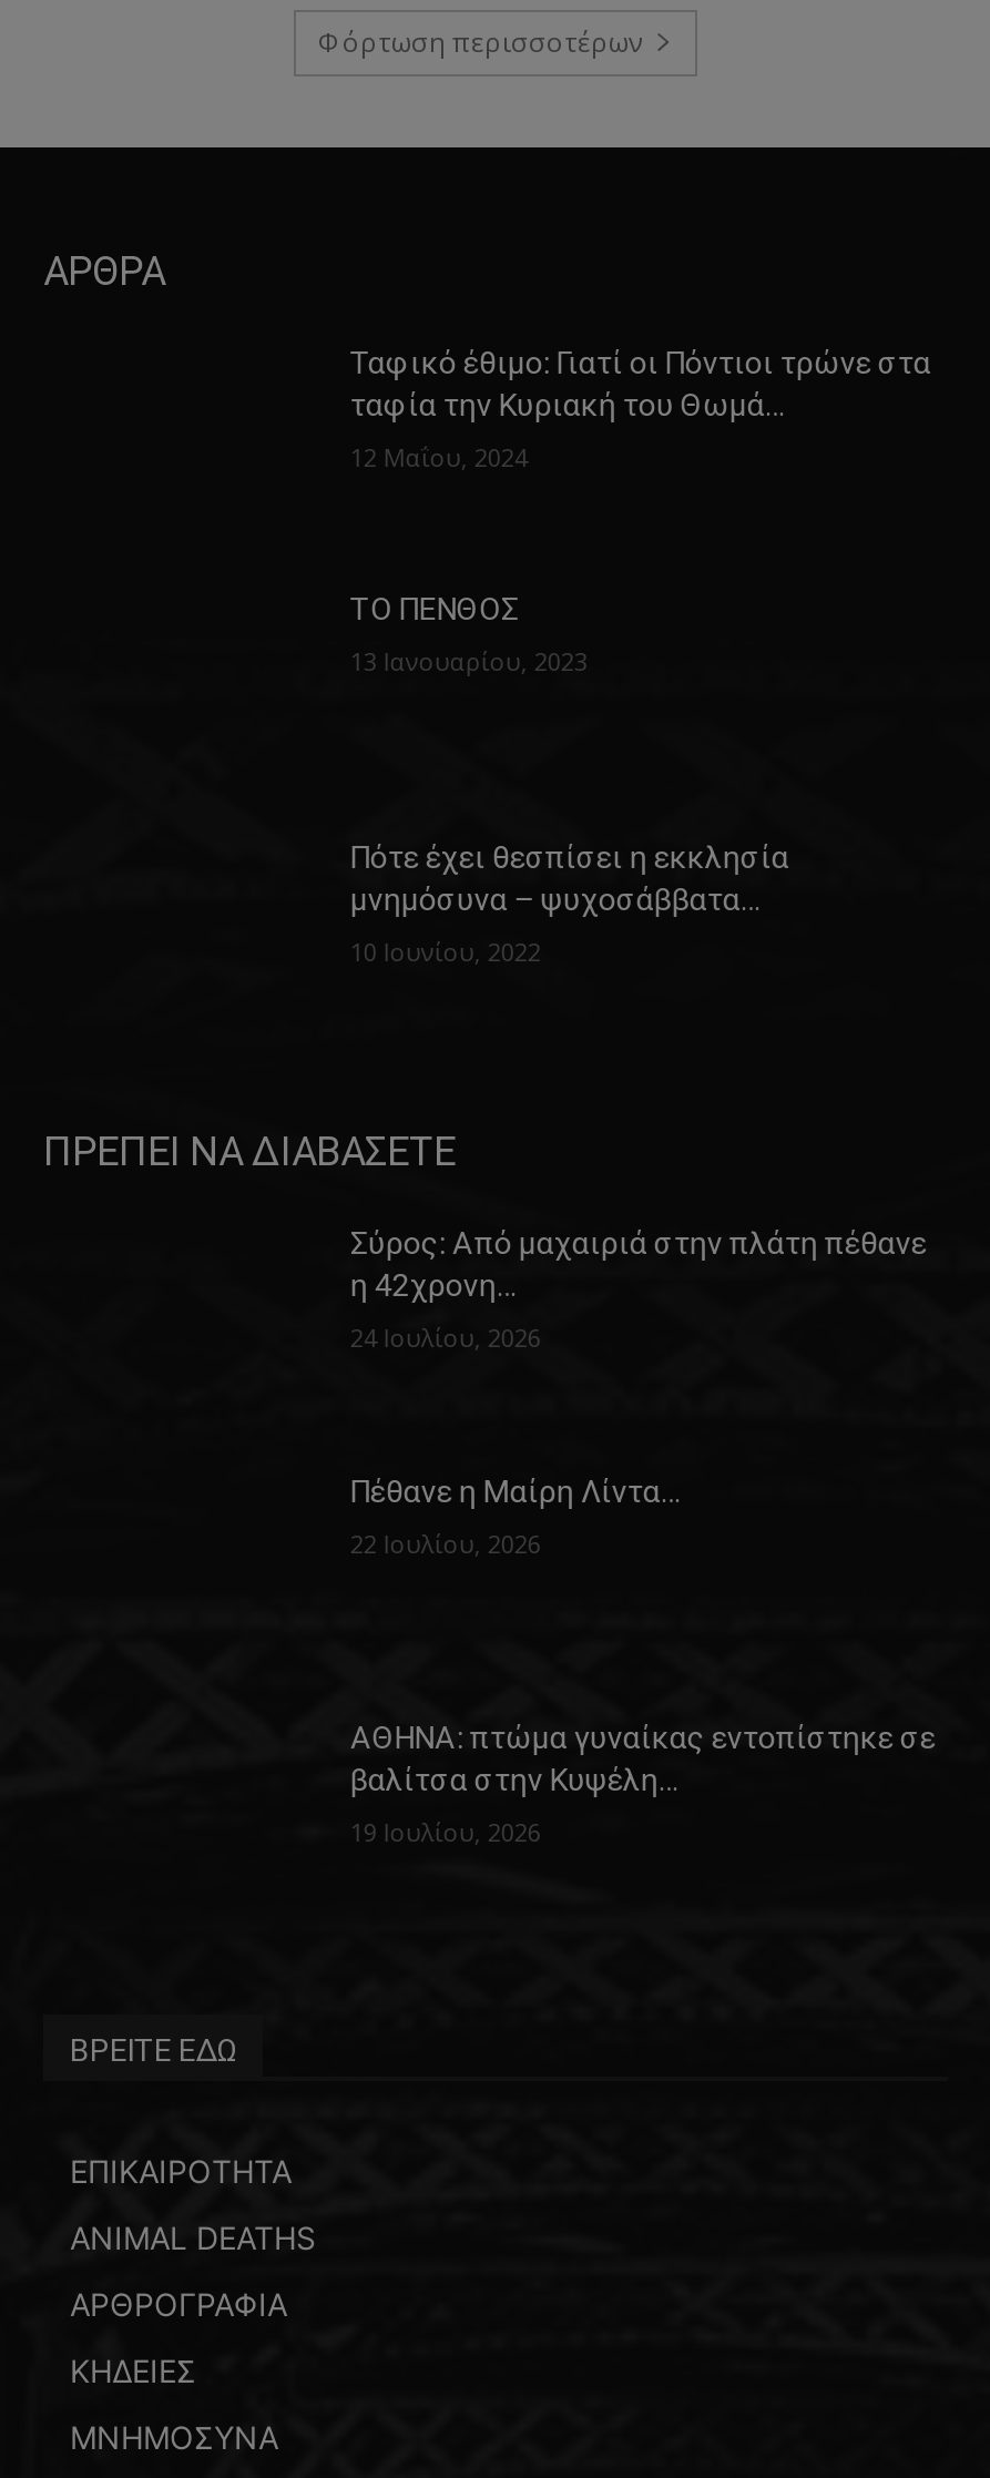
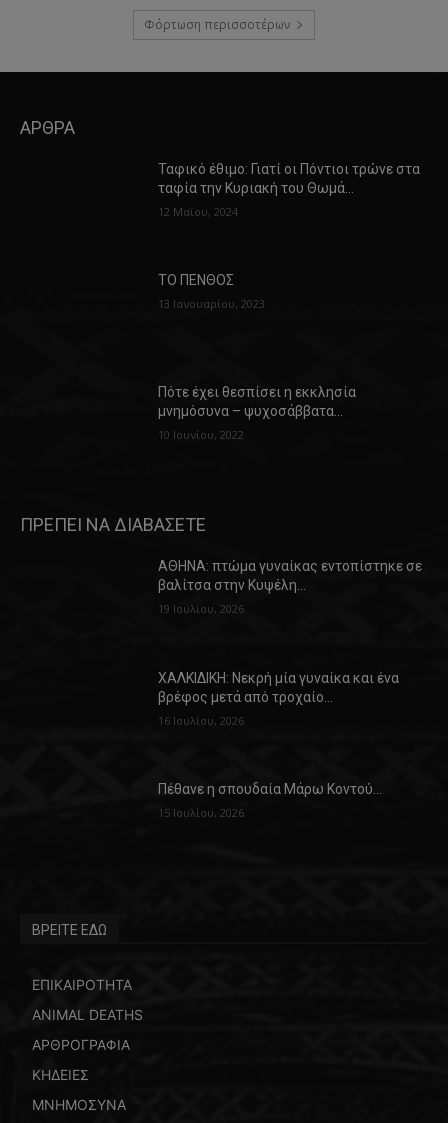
[350,1225,927,1353] Σύρος: Από μαχαιριά στην πλάτη πέθανε | η 42χρονη… | 24 Ιουλίου, 2026 -> none
[350,1472,680,1559] Πέθανε η Μαίρη Λίντα… | 22 Ιουλίου, 2026 -> none
moved [350,1720,935,1849] -> [158,558,422,616]: ΑΘΗΝΑ: πτώμα γυναίκας εντοπίστηκε σε | βαλίτσα στην Κυψέλη… | 19 Ιουλίου, 2026
none -> [158,669,399,727] ΧΑΛΚΙΔΙΚΗ: Νεκρή μία γυναίκα και ένα | βρέφος μετά από τροχαίο… | 16 Ιουλίου, 2026
none -> [158,781,382,820] Πέθανε η σπουδαία Μάρω Κοντού… | 15 Ιουλίου, 2026

